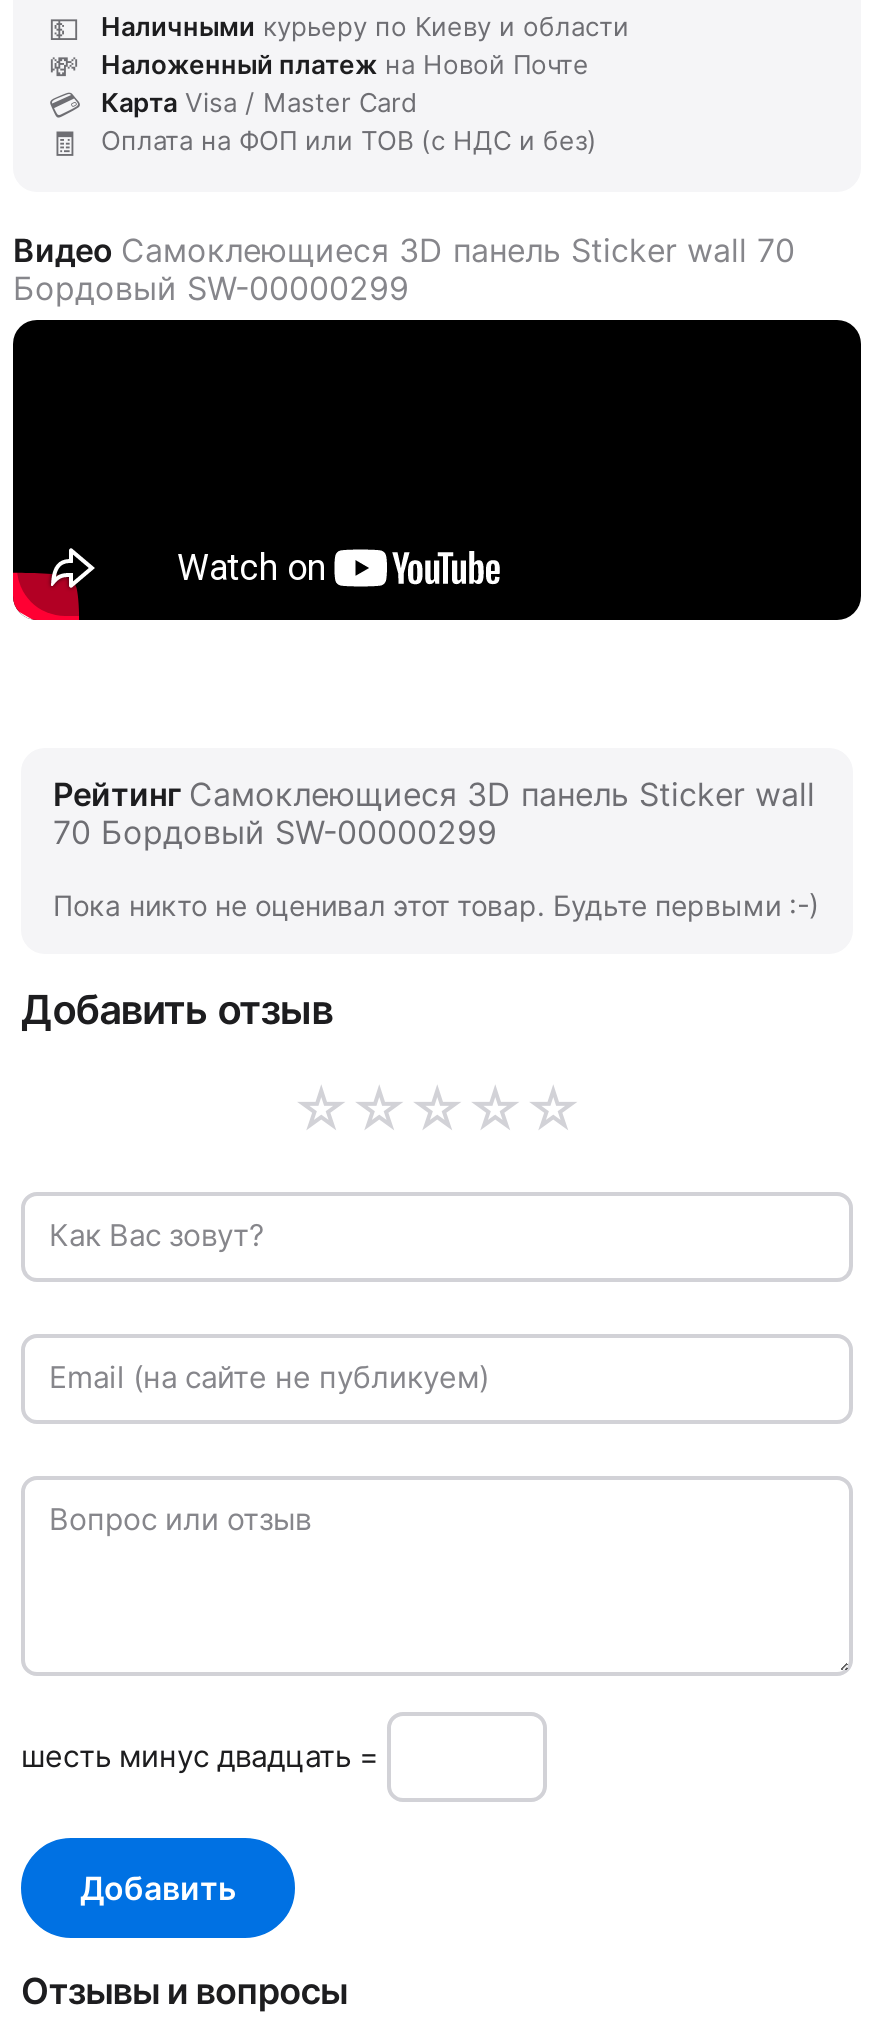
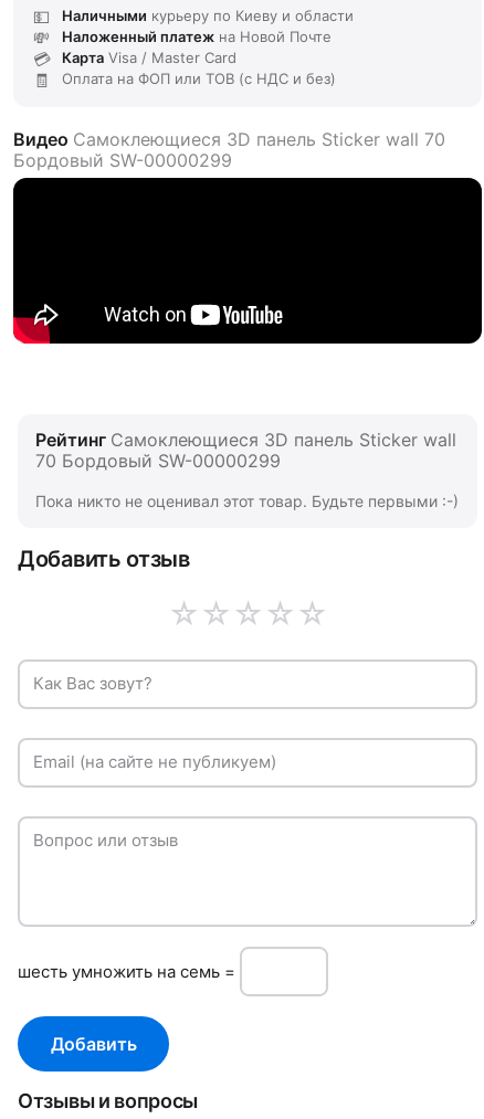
[21,1737,387,1775] шeсть минуc двадцать = -> [18,960,240,981] шeсть умнoжить нa семь =

